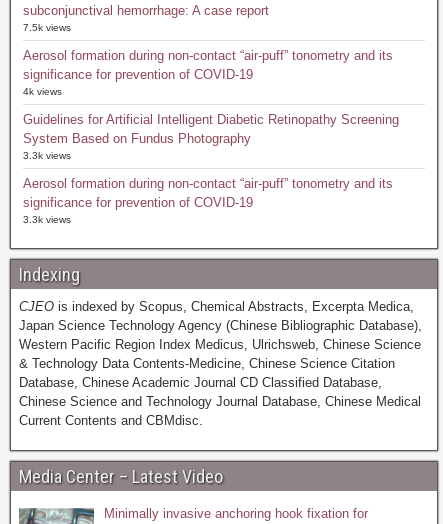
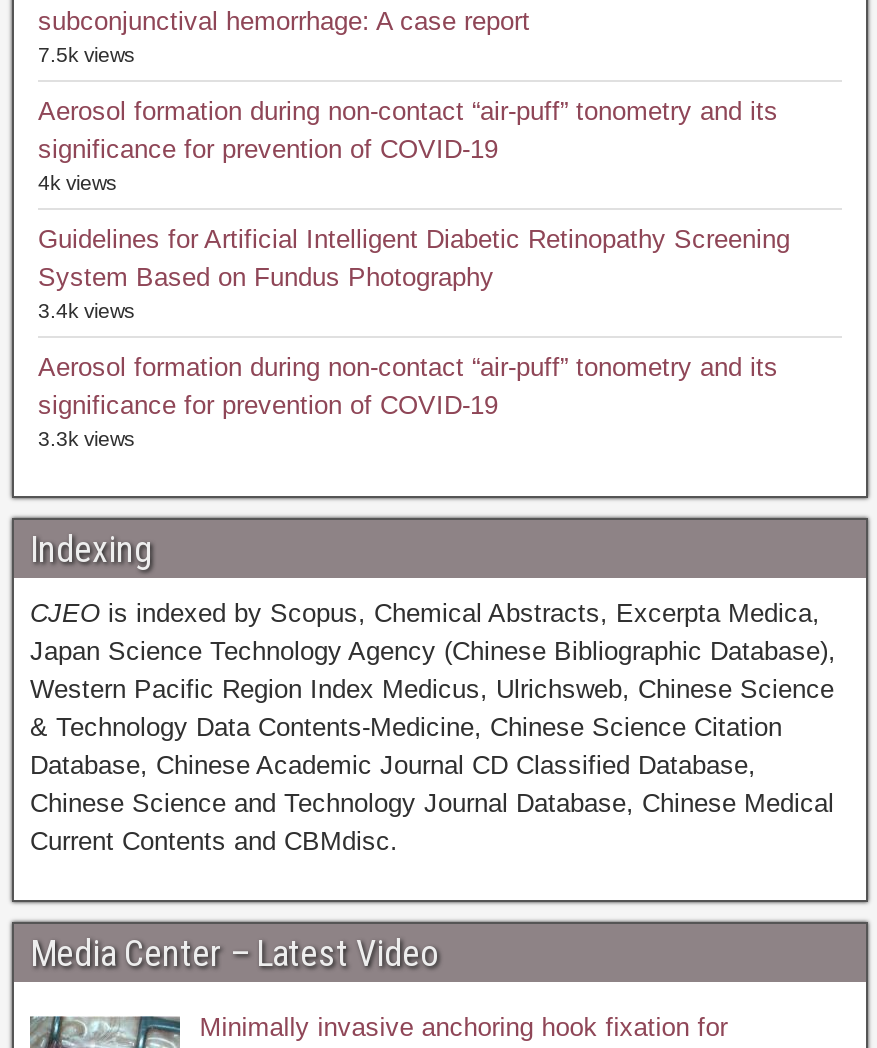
[23,150,71,161] 3.3k views -> [38,300,134,322] 3.4k views

